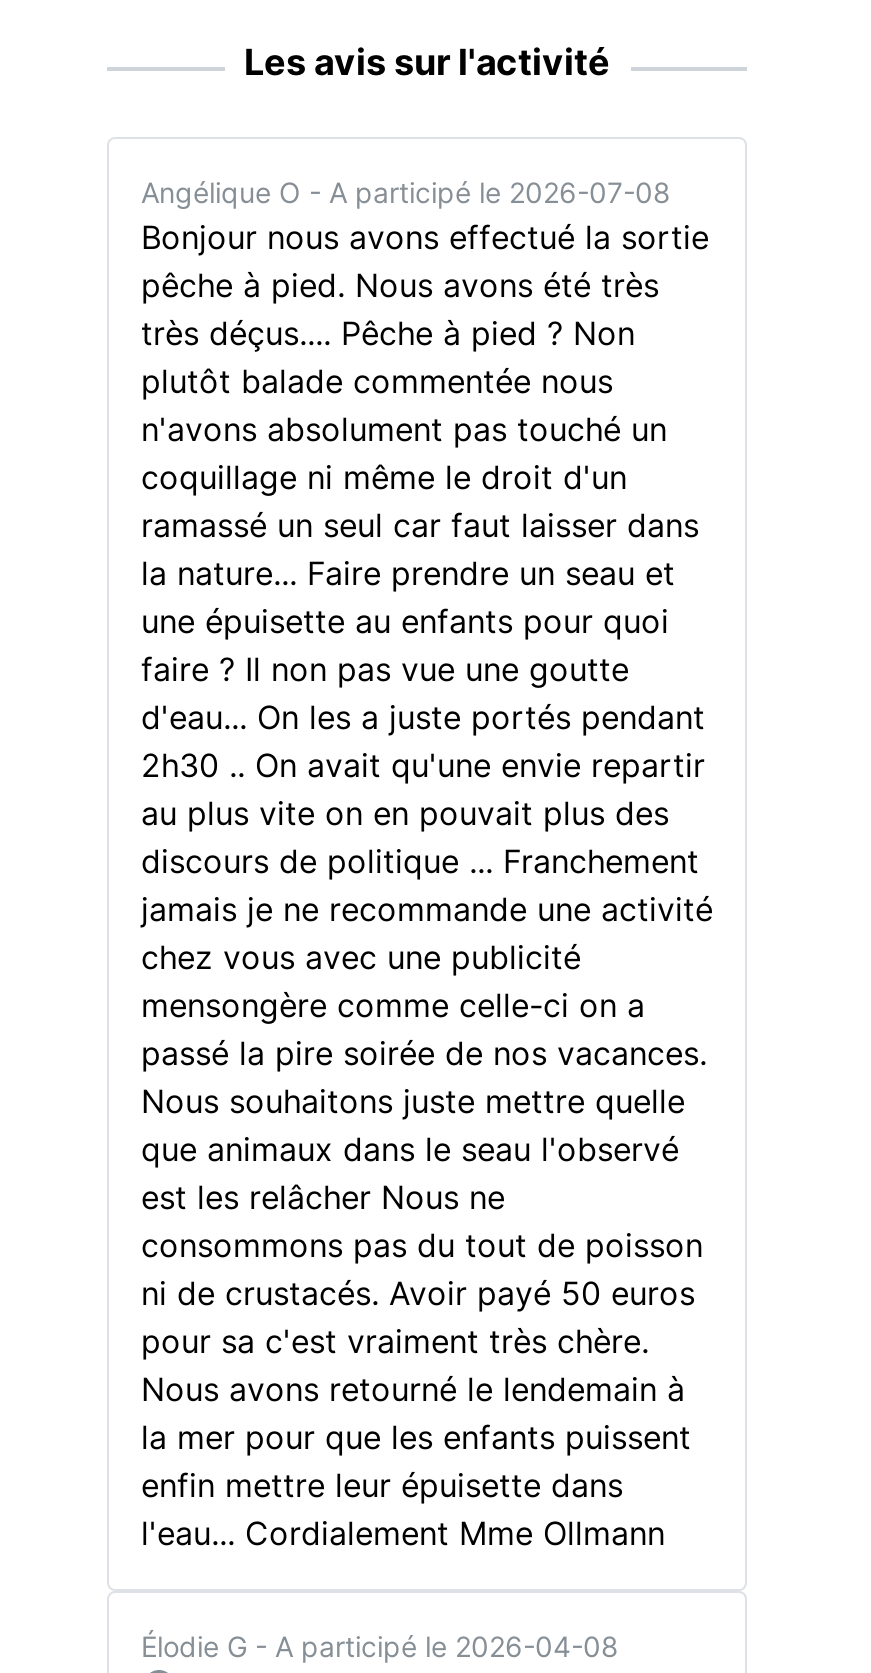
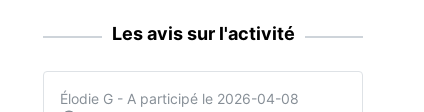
[141,175,713,1553] Angélique O - A participé le 2026-07-08 | Bonjour nous avons effectué la sortie | pêche à pied. Nous avons été très | très déçus.... Pêche à pied ? Non | plutôt balade commentée nous | n'avons absolument pas touché un | coquillage ni même le droit d'un | ramassé un seul car faut laisser dans | la nature... Faire prendre un seau et | une épuisette au enfants pour quoi | faire ? Il non pas vue une goutte | d'eau... On les a juste portés pendant | 2h30 .. On avait qu'une envie repartir | au plus vite on en pouvait plus des | discours de politique ... Franchement | jamais je ne recommande une activité | chez vous avec une publicité | mensongère comme celle-ci on a | passé la pire soirée de nos vacances. | Nous souhaitons juste mettre quelle | que animaux dans le seau l'observé | est les relâcher Nous ne | consommons pas du tout de poisson | ni de crustacés. Avoir payé 50 euros | pour sa c'est vraiment très chère. | Nous avons retourné le lendemain à | la mer pour que les enfants puissent | enfin mettre leur épuisette dans | l'eau... Cordialement Mme Ollmann -> none

